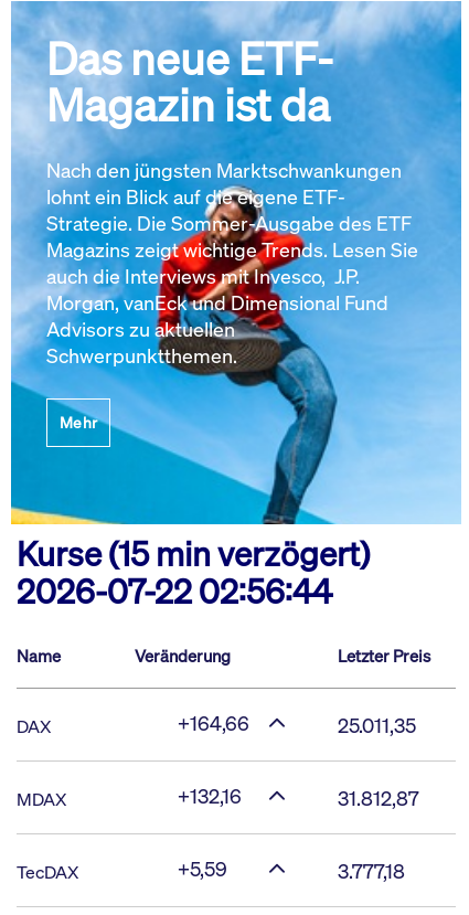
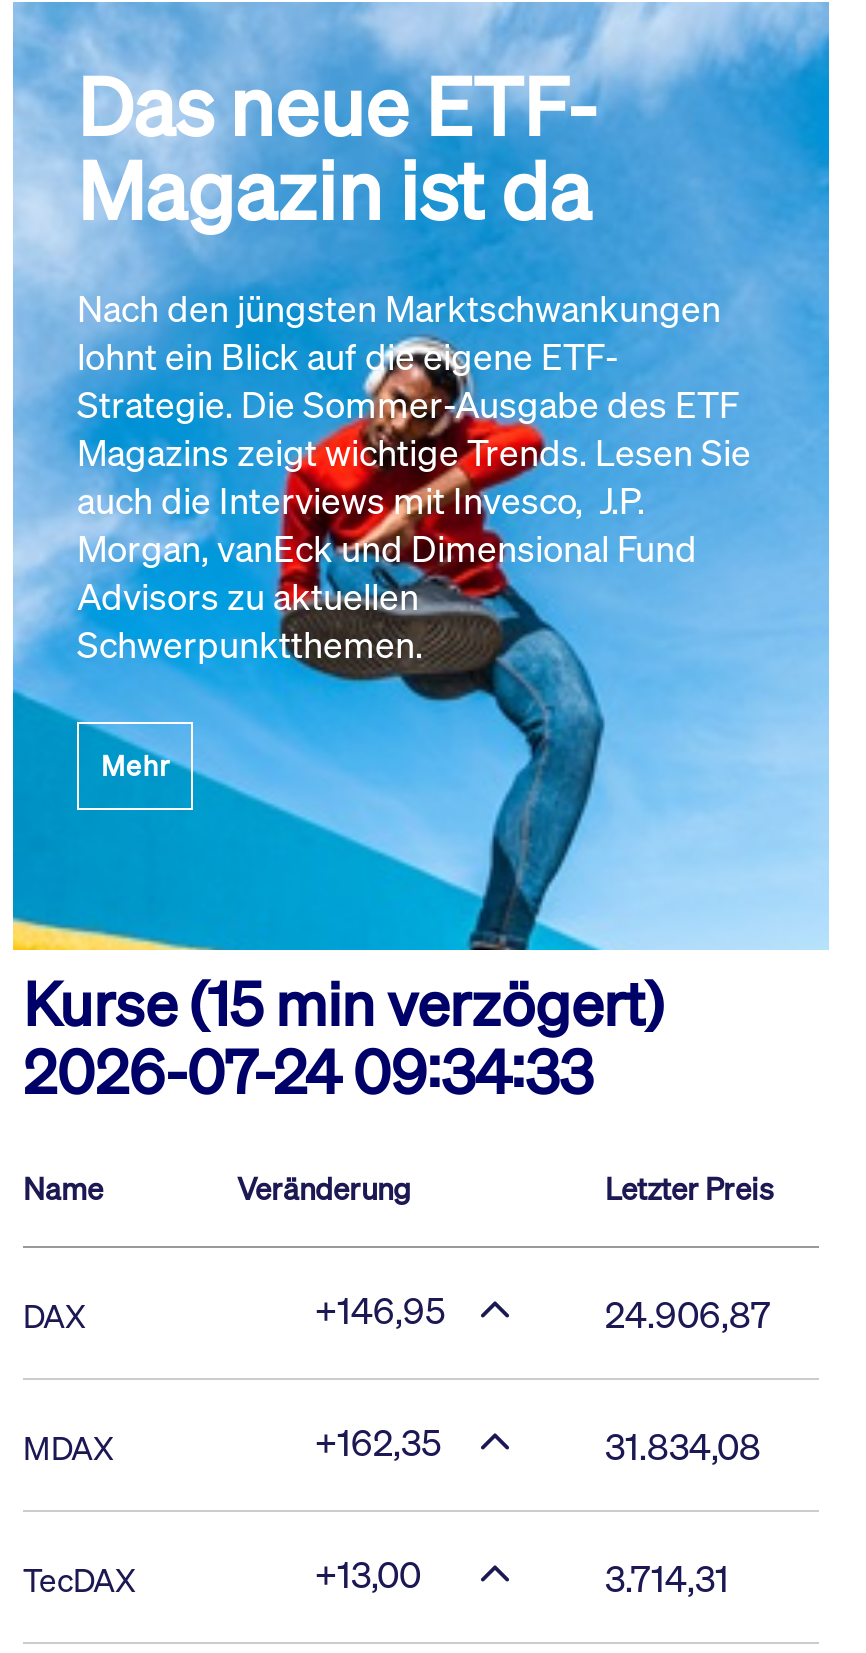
[17,570,332,614] 2026-07-22 02:56:44 -> [23,1032,593,1112] 2026-07-24 09:34:33
[178,710,249,736] +164,66 -> [315,1286,445,1334] +146,95
[338,712,416,738] 25.011,35 -> [605,1290,771,1338] 24.906,87
[178,783,242,809] +132,16 -> [315,1418,441,1466] +162,35
[338,785,419,811] 31.812,87 -> [605,1422,761,1470] 31.834,08
[178,855,227,882] +5,59 -> [315,1550,421,1598] +13,00
[338,858,405,884] 3.777,18 -> [605,1554,729,1602] 3.714,31

